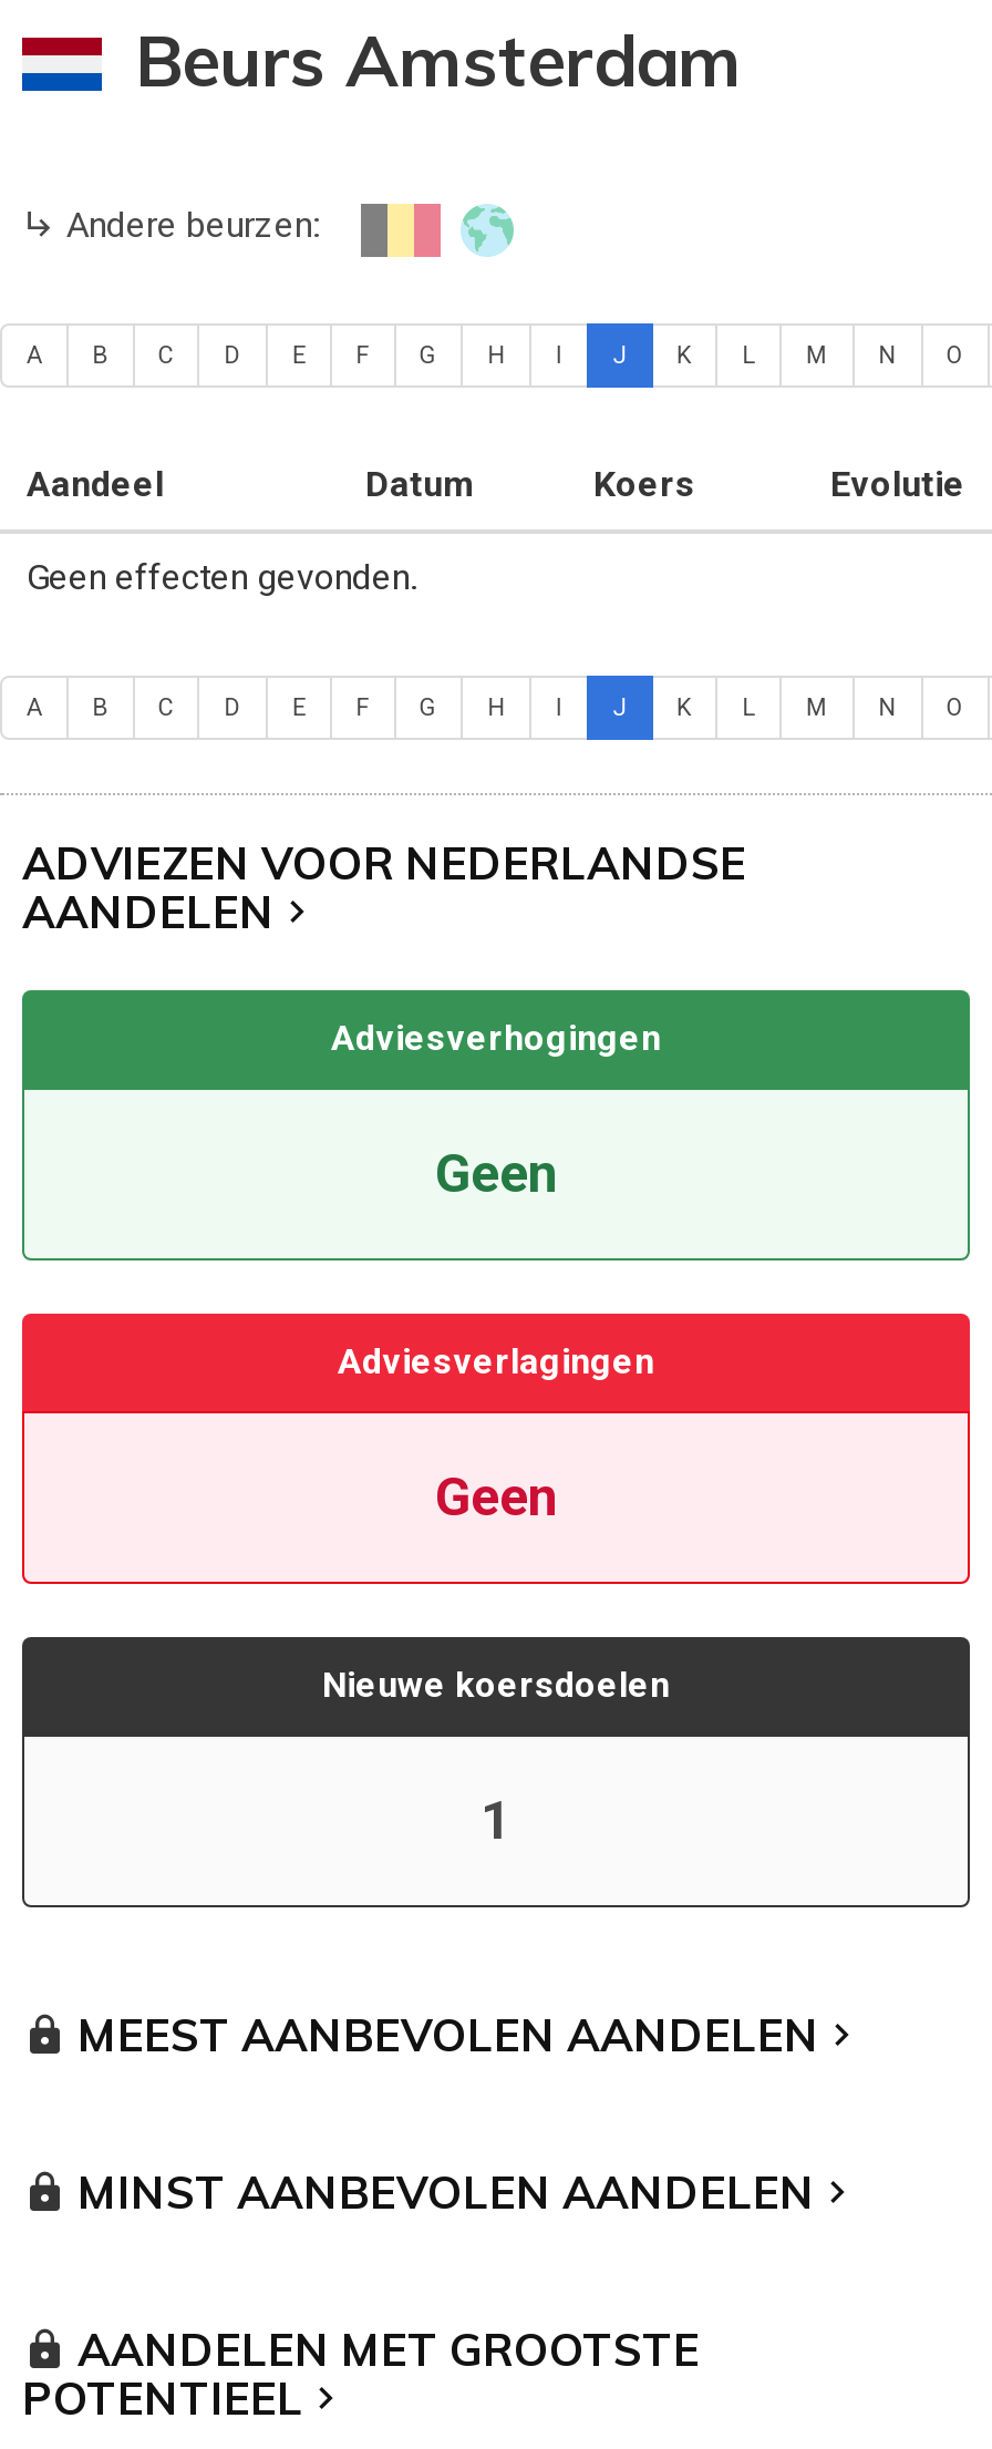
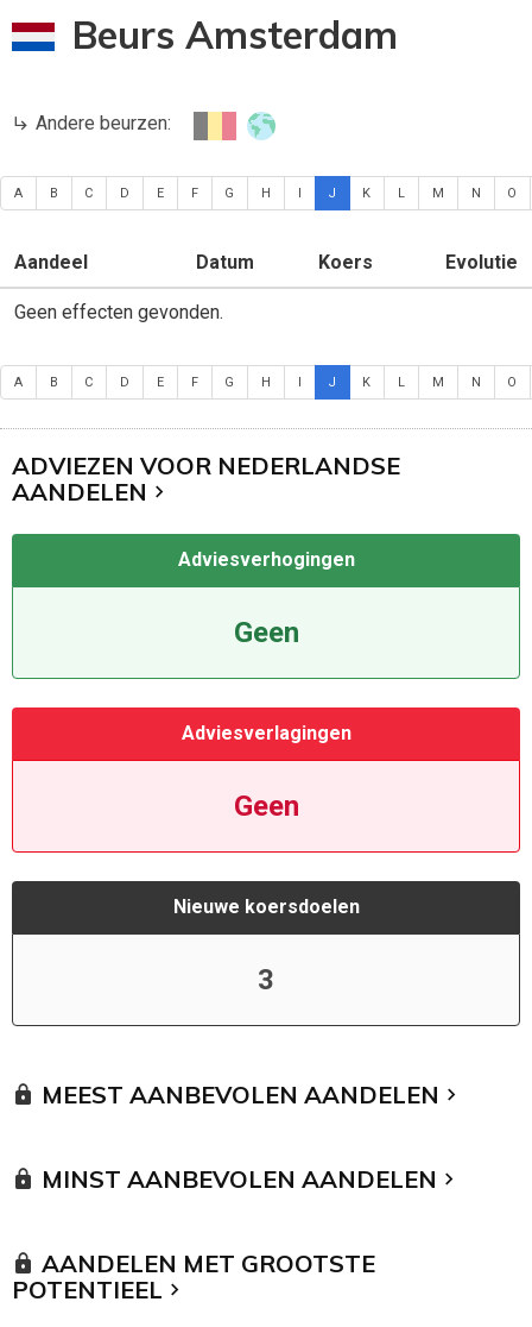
[480,1790,512,1852] 1 -> [258,963,274,996] 3

